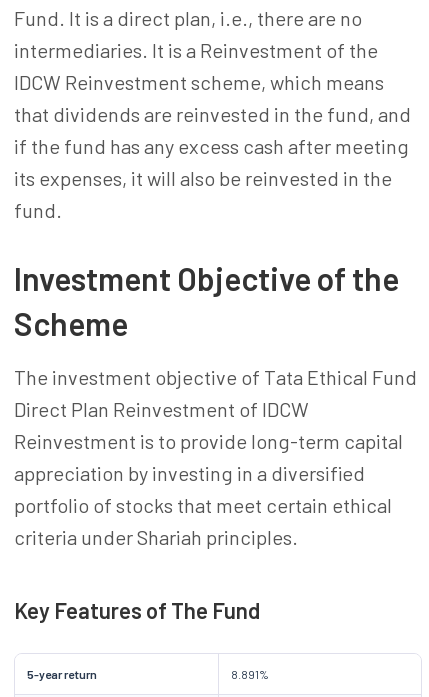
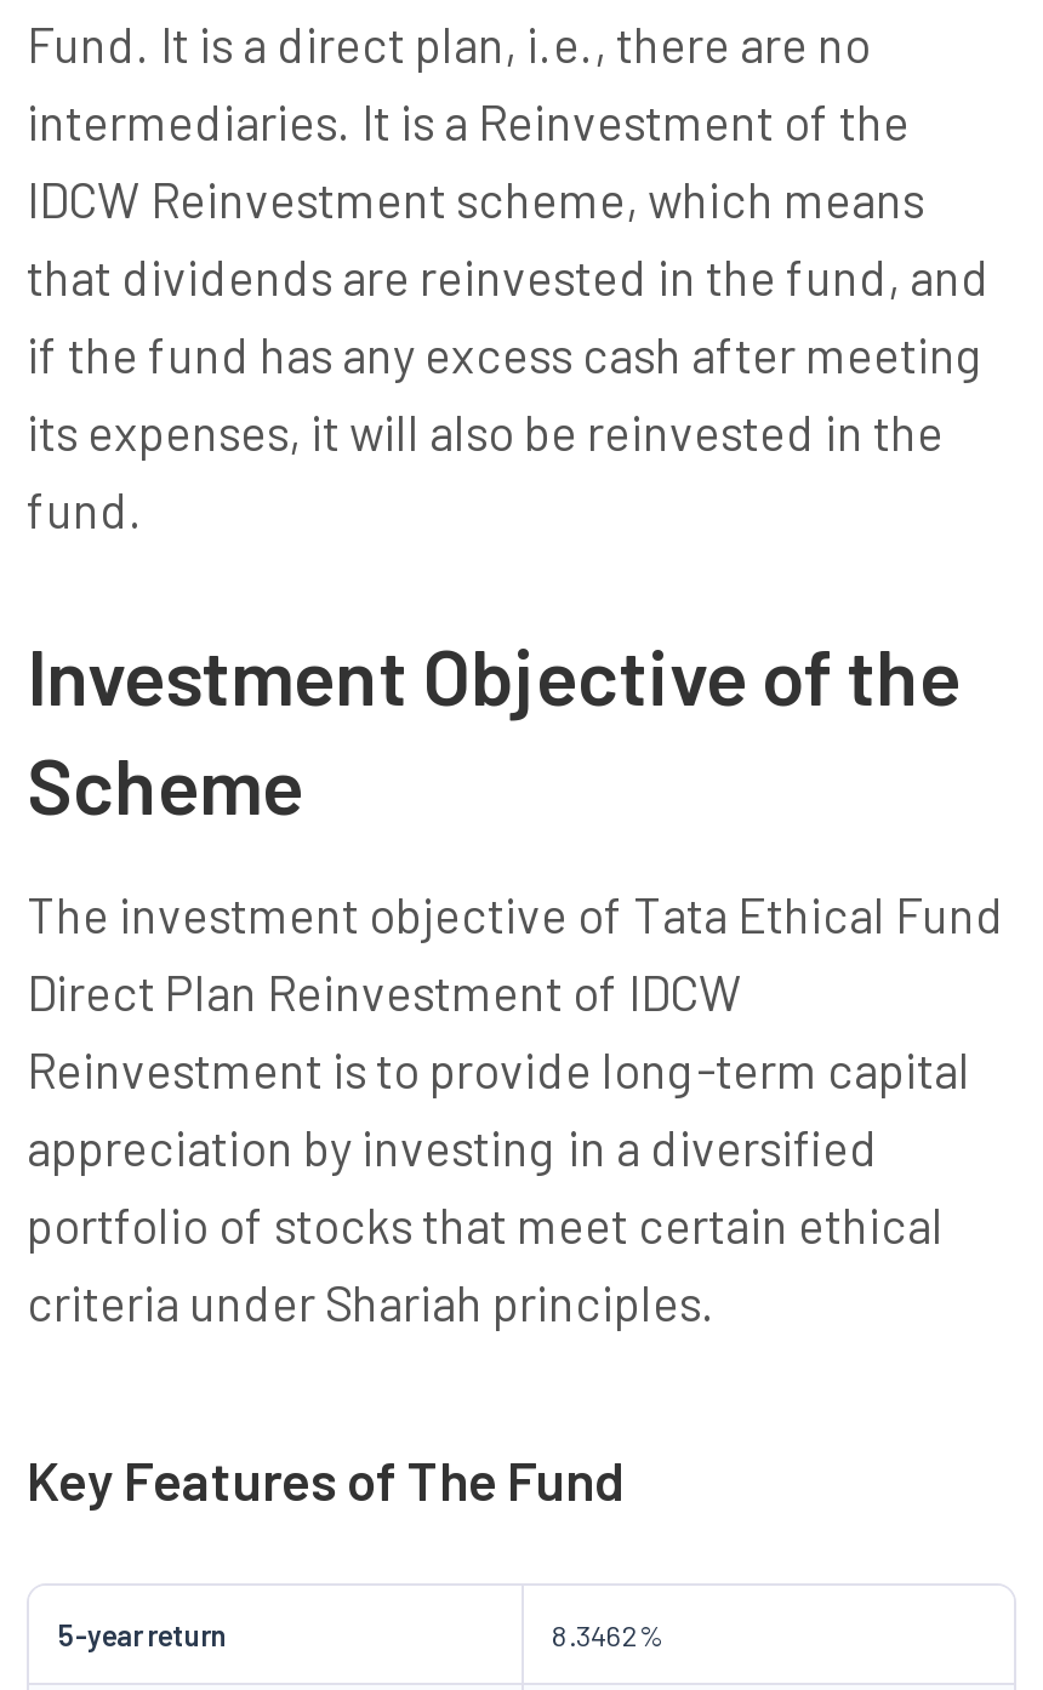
[230,667,268,681] 8.891% -> [552,1617,663,1651] 8.3462%

